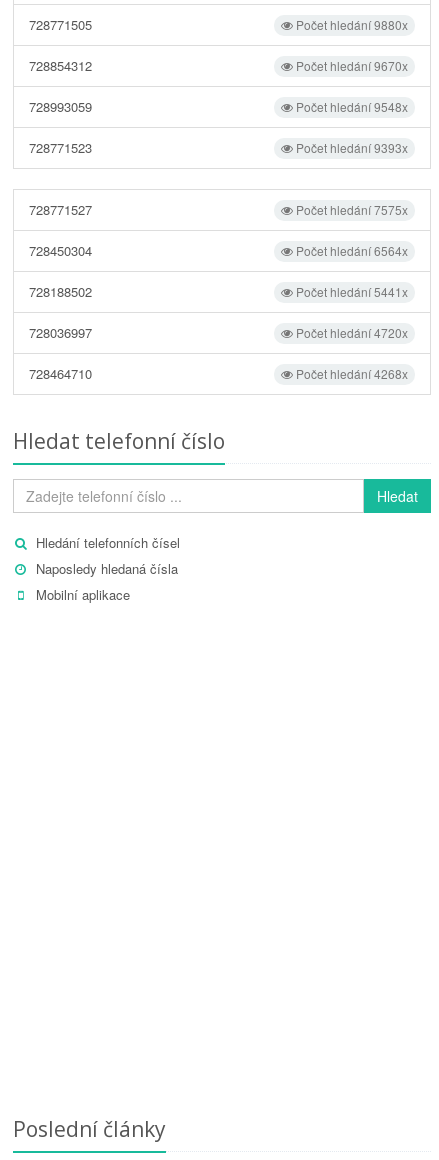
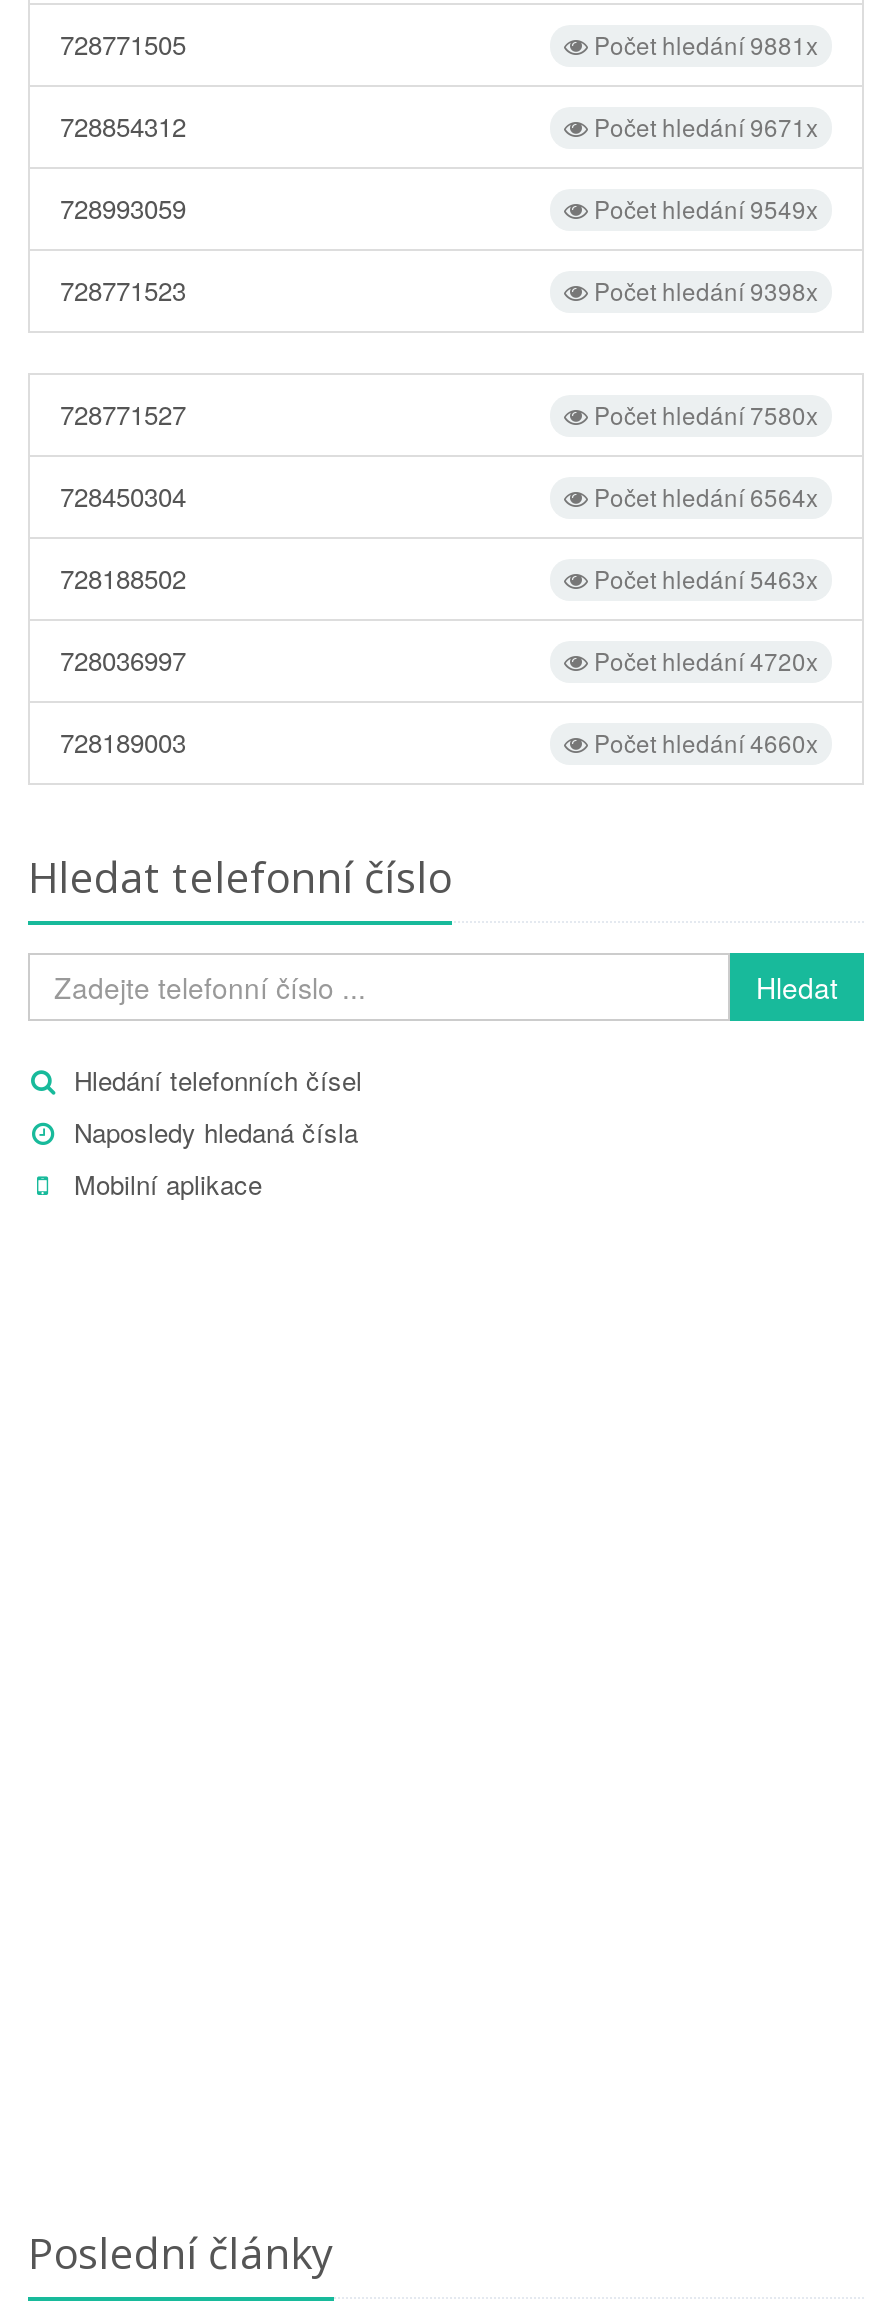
[293,16,408,33] Počet hledání 9880x -> [588,26,818,60] Počet hledání 9881x
[293,57,408,74] Počet hledání 9670x -> [588,108,818,142] Počet hledání 9671x
[293,98,408,115] Počet hledání 9548x -> [588,190,818,224] Počet hledání 9549x
[293,139,408,156] Počet hledání 9393x -> [588,272,818,306] Počet hledání 9398x
[293,201,408,218] Počet hledání 7575x -> [588,396,818,430] Počet hledání 7580x
[293,283,408,300] Počet hledání 5441x -> [588,560,818,594] Počet hledání 5463x
[29,364,92,383] 728464710 -> [60,722,186,760] 728189003
[293,365,408,382] Počet hledání 4268x -> [588,724,818,758] Počet hledání 4660x

